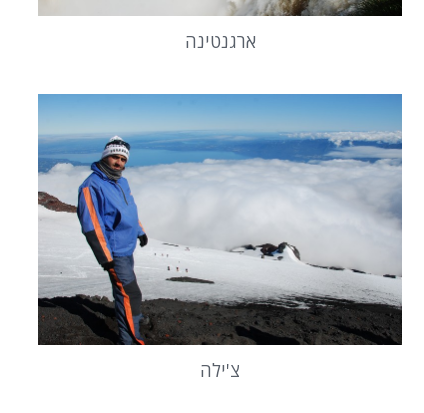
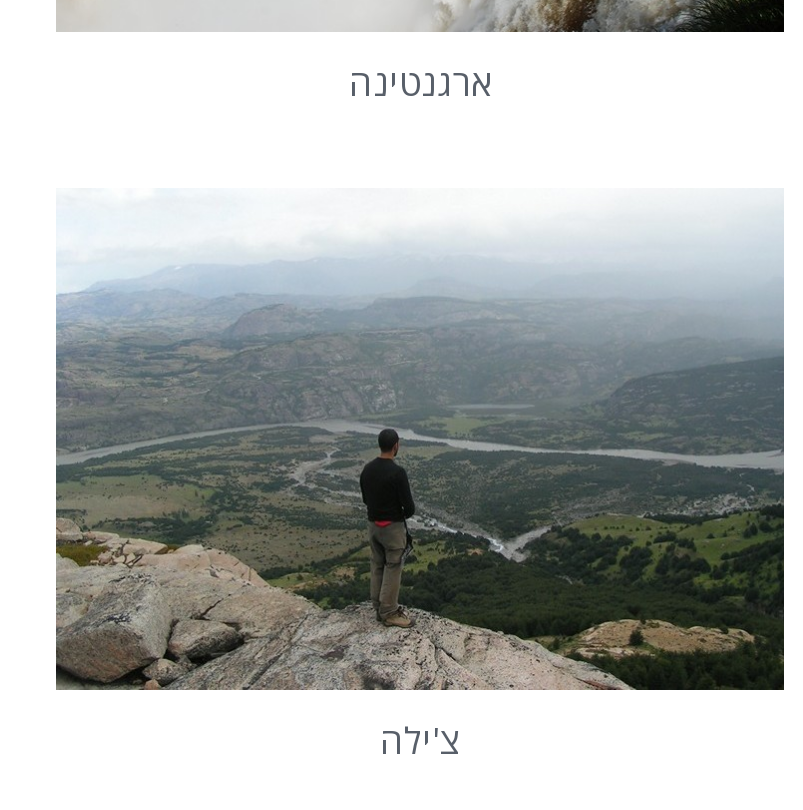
[37,93,403,346] [image] -> [56,188,786,692] [image]

